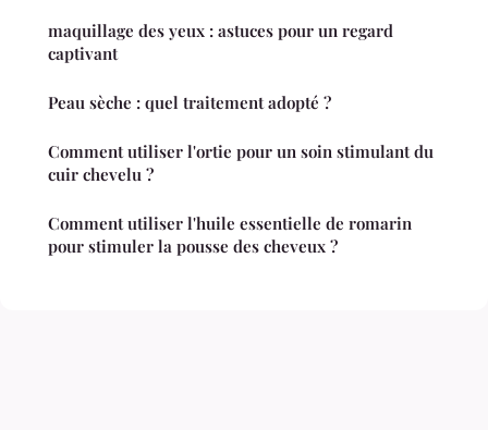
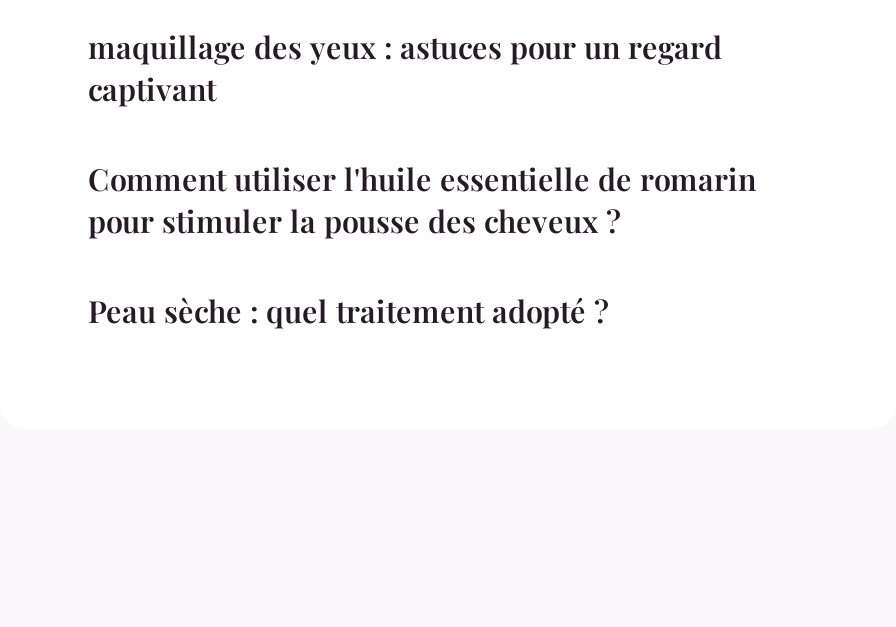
moved [48,92,331,113] -> [88,291,608,331]: Peau sèche : quel traitement adopté ?
[48,141,434,185] Comment utiliser l'ortie pour un soin stimulant du | cuir chevelu ? -> none
moved [48,212,412,257] -> [88,159,756,241]: Comment utiliser l'huile essentielle de romarin | pour stimuler la pousse des cheveux ?

